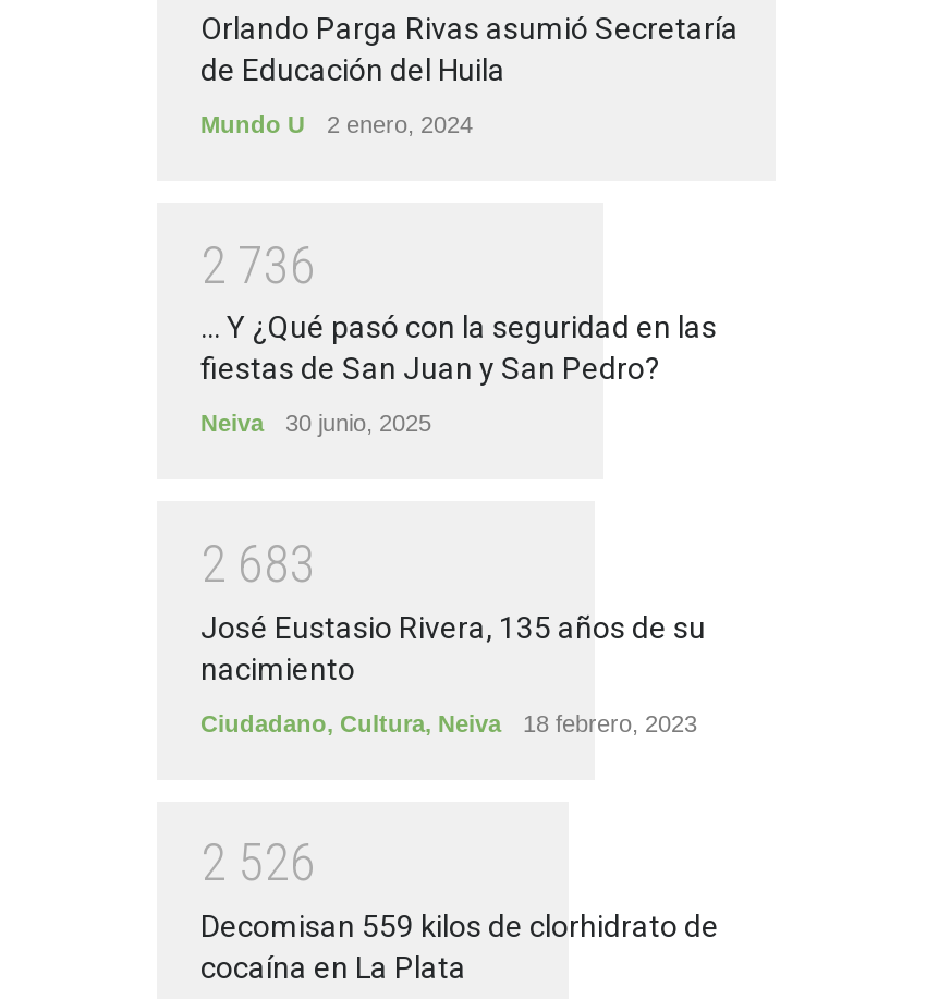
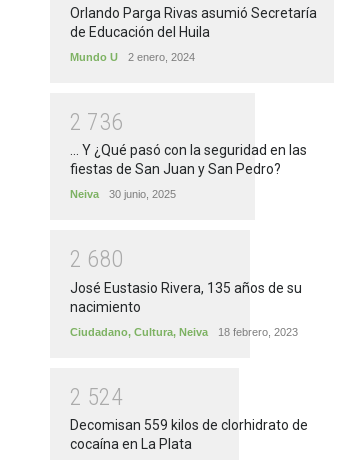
[200,533,316,594] 2 683 -> [70,245,123,273] 2 680
[200,833,316,894] 2 526 -> [70,383,123,411] 2 524

